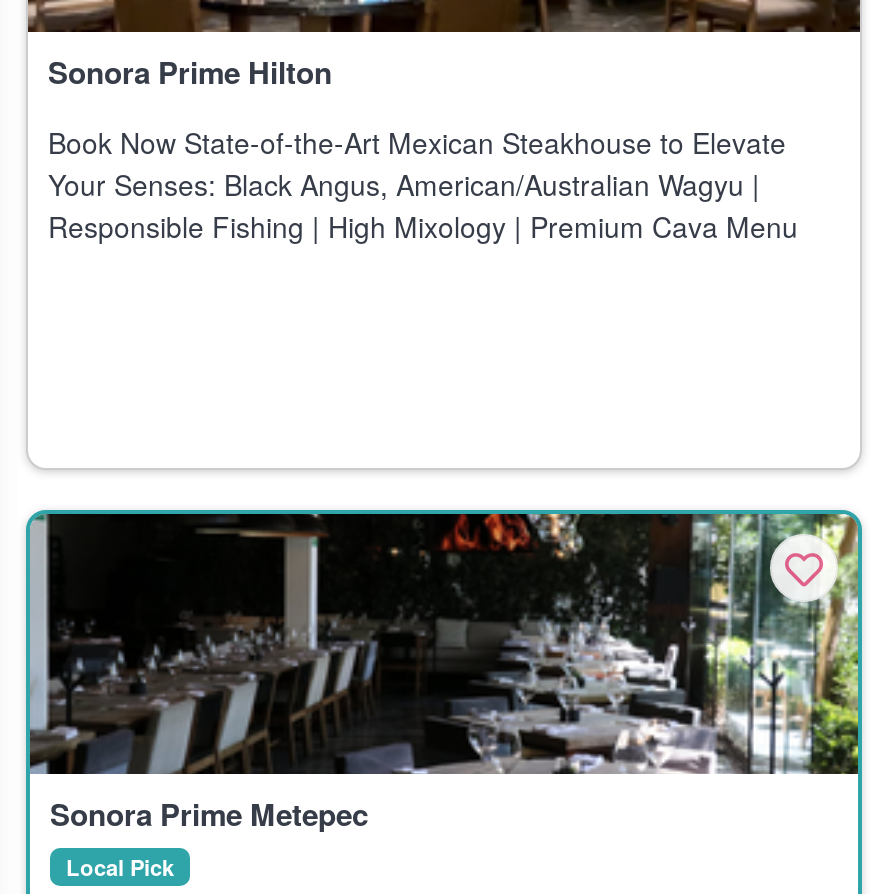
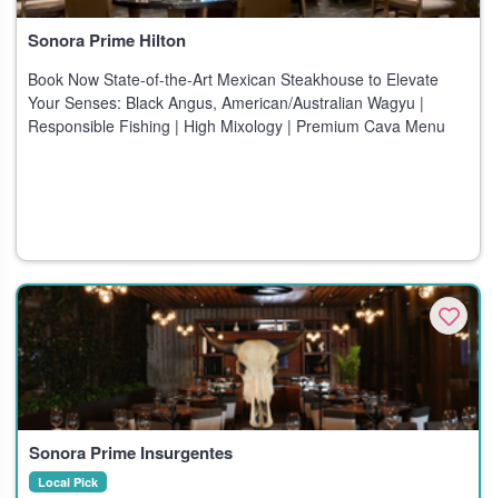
[30,512,860,836] [image] | Sonora Prime Metepec -> [17,285,480,465] [image] | Sonora Prime Insurgentes

